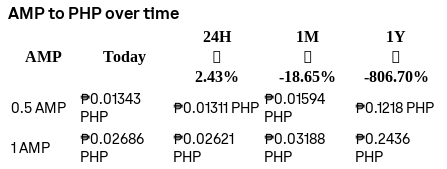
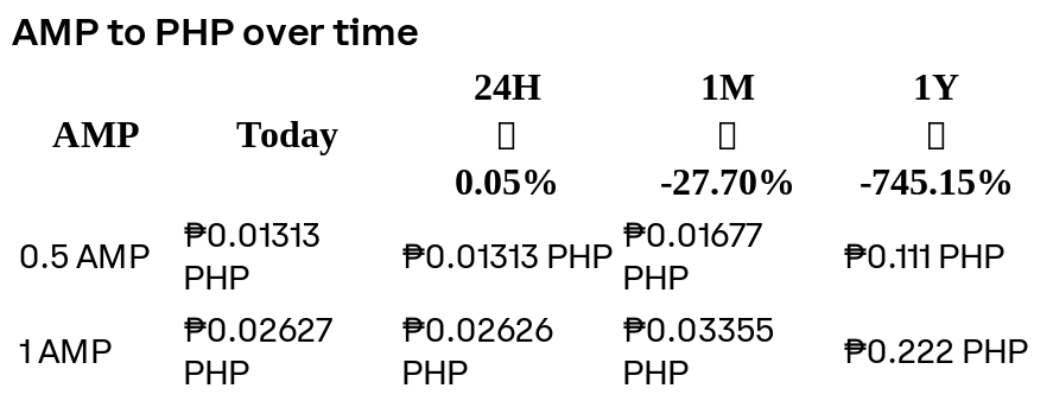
[194,68,238,85] 2.43% -> [455,162,559,202] 0.05%
[279,68,336,85] -18.65% -> [660,162,795,202] -27.70%
[363,68,428,85] -806.70% -> [859,162,1014,202] -745.15%
[80,90,141,108] ₱0.01343 -> [183,214,321,257] ₱0.01313
[173,90,325,117] ₱0.01311 PHP ₱0.01594 -> [401,214,762,278] ₱0.01313 PHP ₱0.01677
[355,99,434,117] ₱0.1218 PHP -> [843,236,1004,278] ₱0.111 PHP
[80,130,144,148] ₱0.02686 -> [183,309,332,352] ₱0.02627
[173,130,234,148] ₱0.02621 -> [401,309,553,352] ₱0.02626
[264,130,325,148] ₱0.03188 -> [622,309,774,352] ₱0.03355
[355,130,410,166] ₱0.2436 | PHP -> [843,331,1028,373] ₱0.222 PHP

